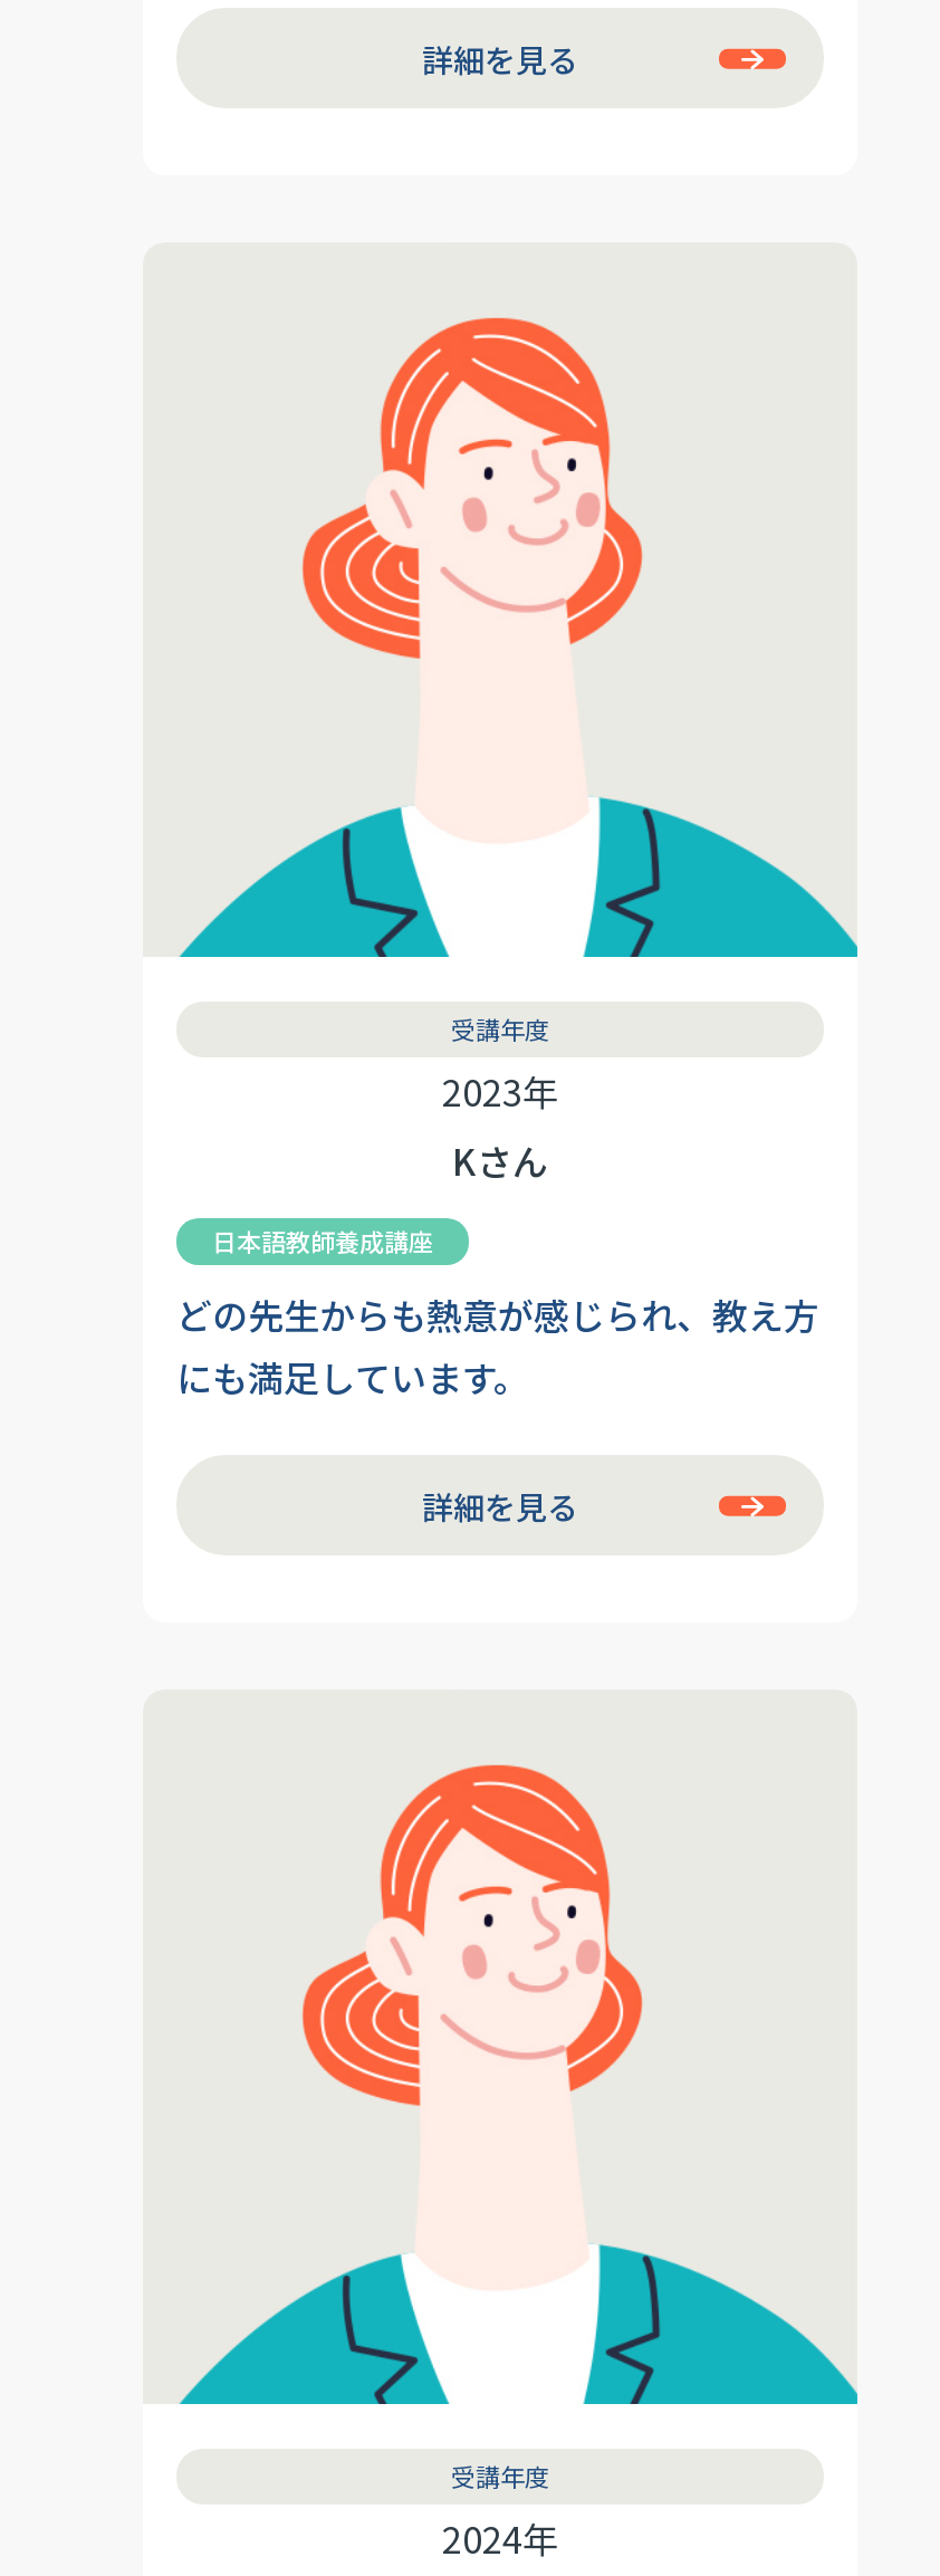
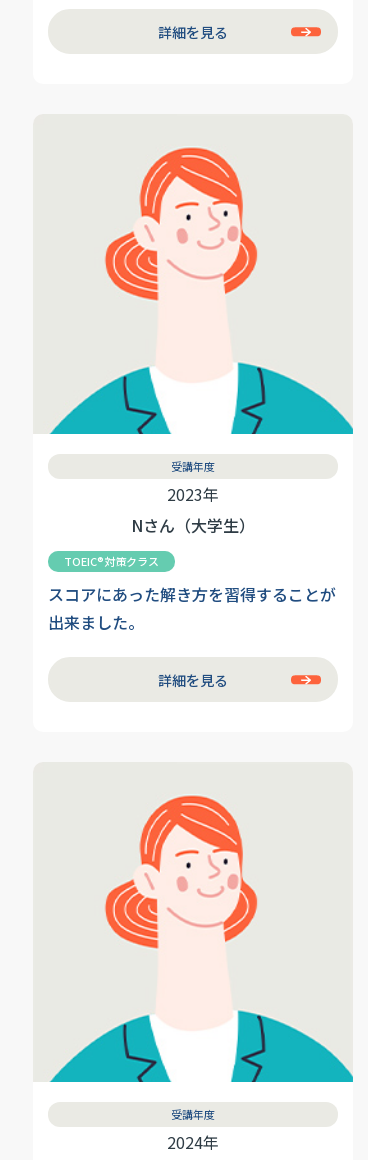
[452,1134,548,1188] Kさん -> [131,513,255,537] Nさん（大学生）
[212,1223,433,1259] 日本語教師養成講座 -> [64,553,159,569] TOEIC®対策クラス
[176,1288,819,1404] どの先生からも熱意が感じられ、教え方 | にも満足しています。 -> [48,582,336,634] スコアにあった解き方を習得することが | 出来ました。

